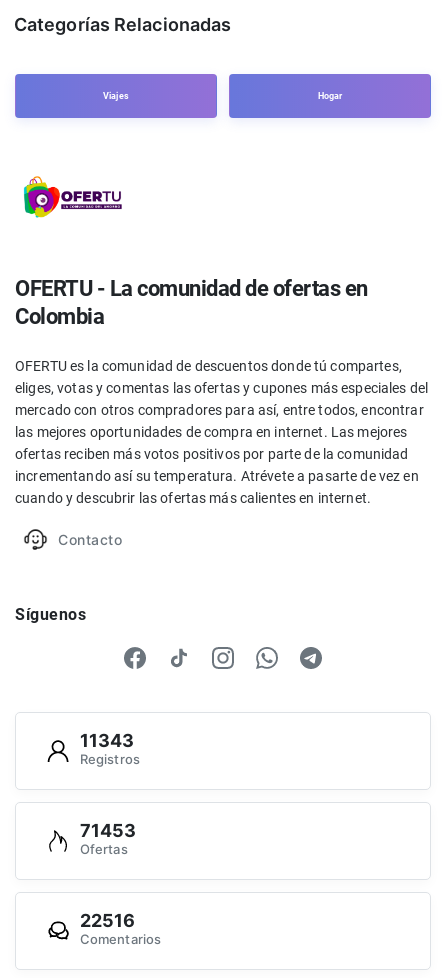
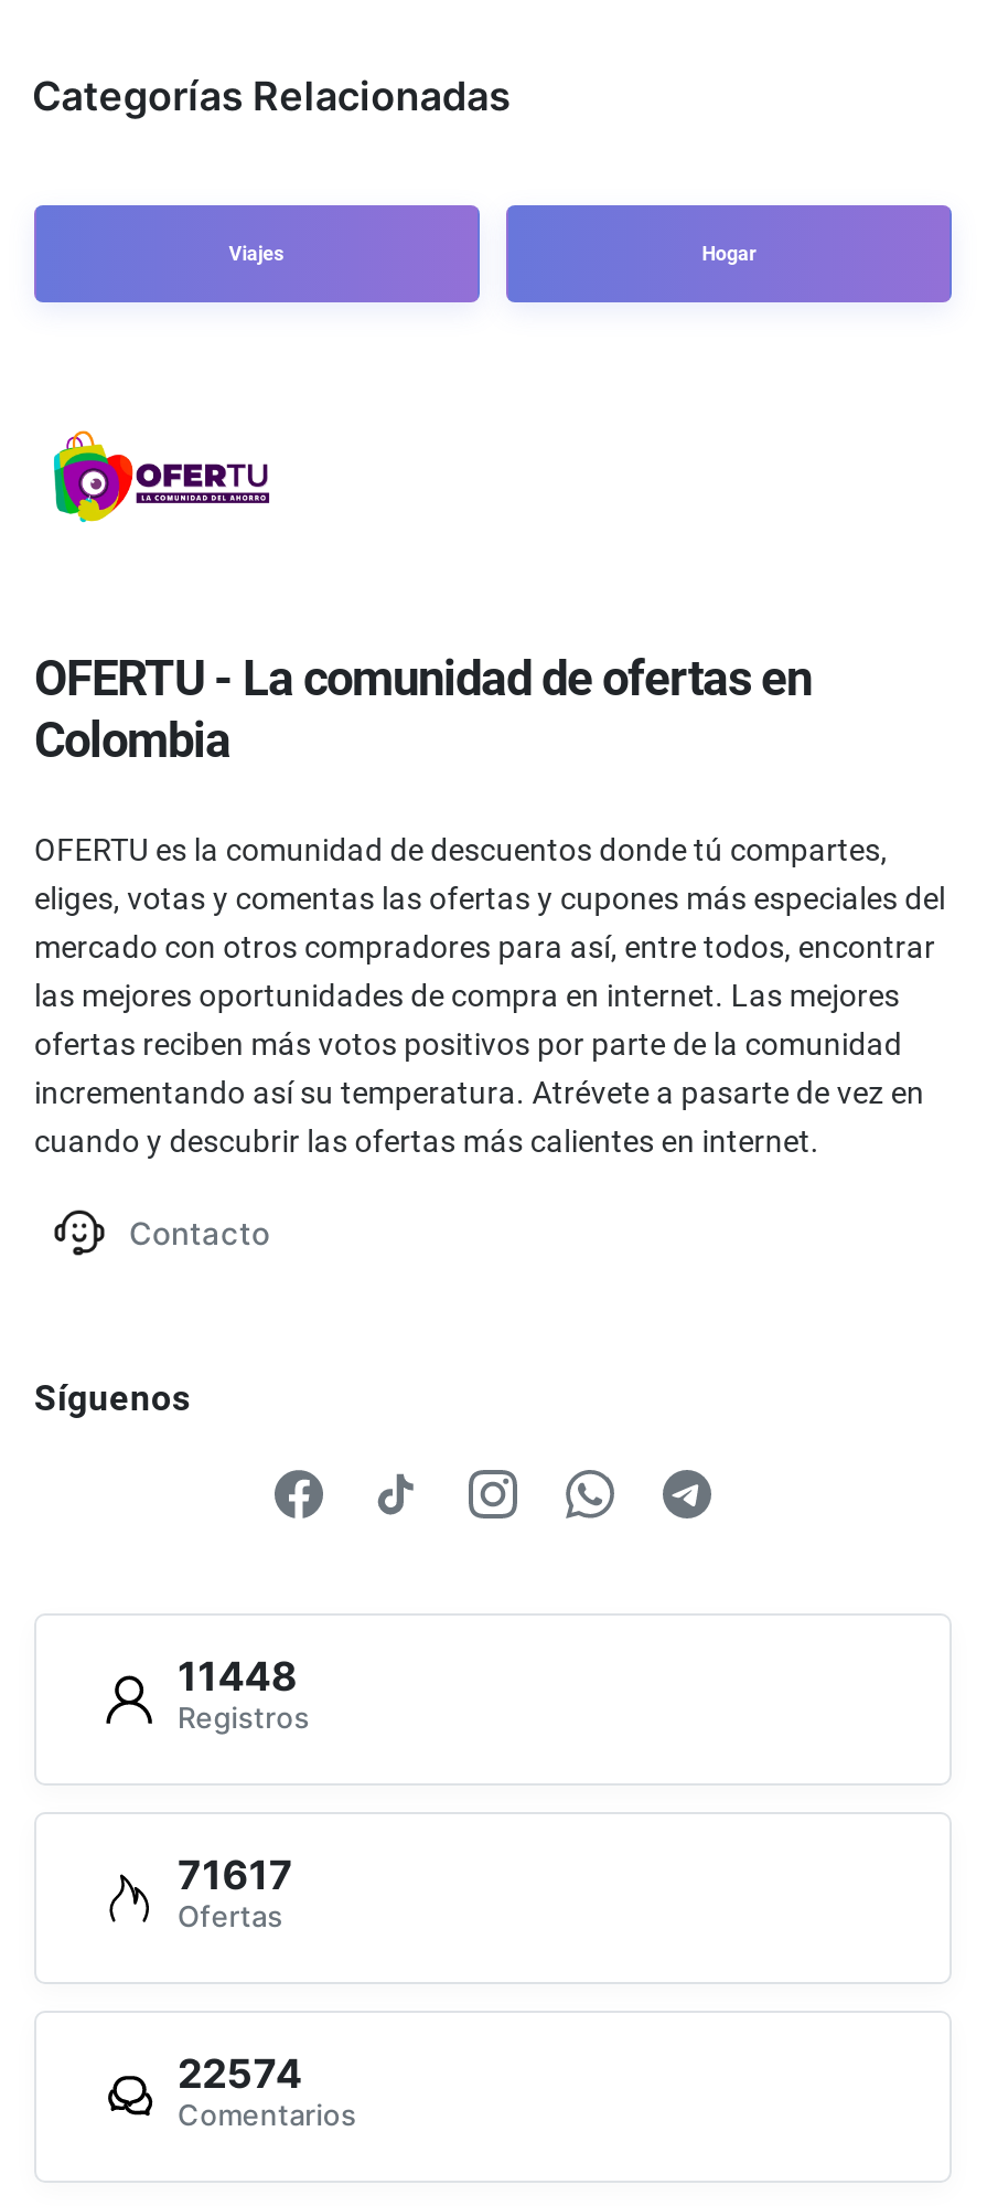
[80,730,134,751] 11343 -> [178,1654,298,1701] 11448
[80,820,136,841] 71453 -> [178,1853,293,1899] 71617
[80,910,135,931] 22516 -> [178,2052,302,2098] 22574

